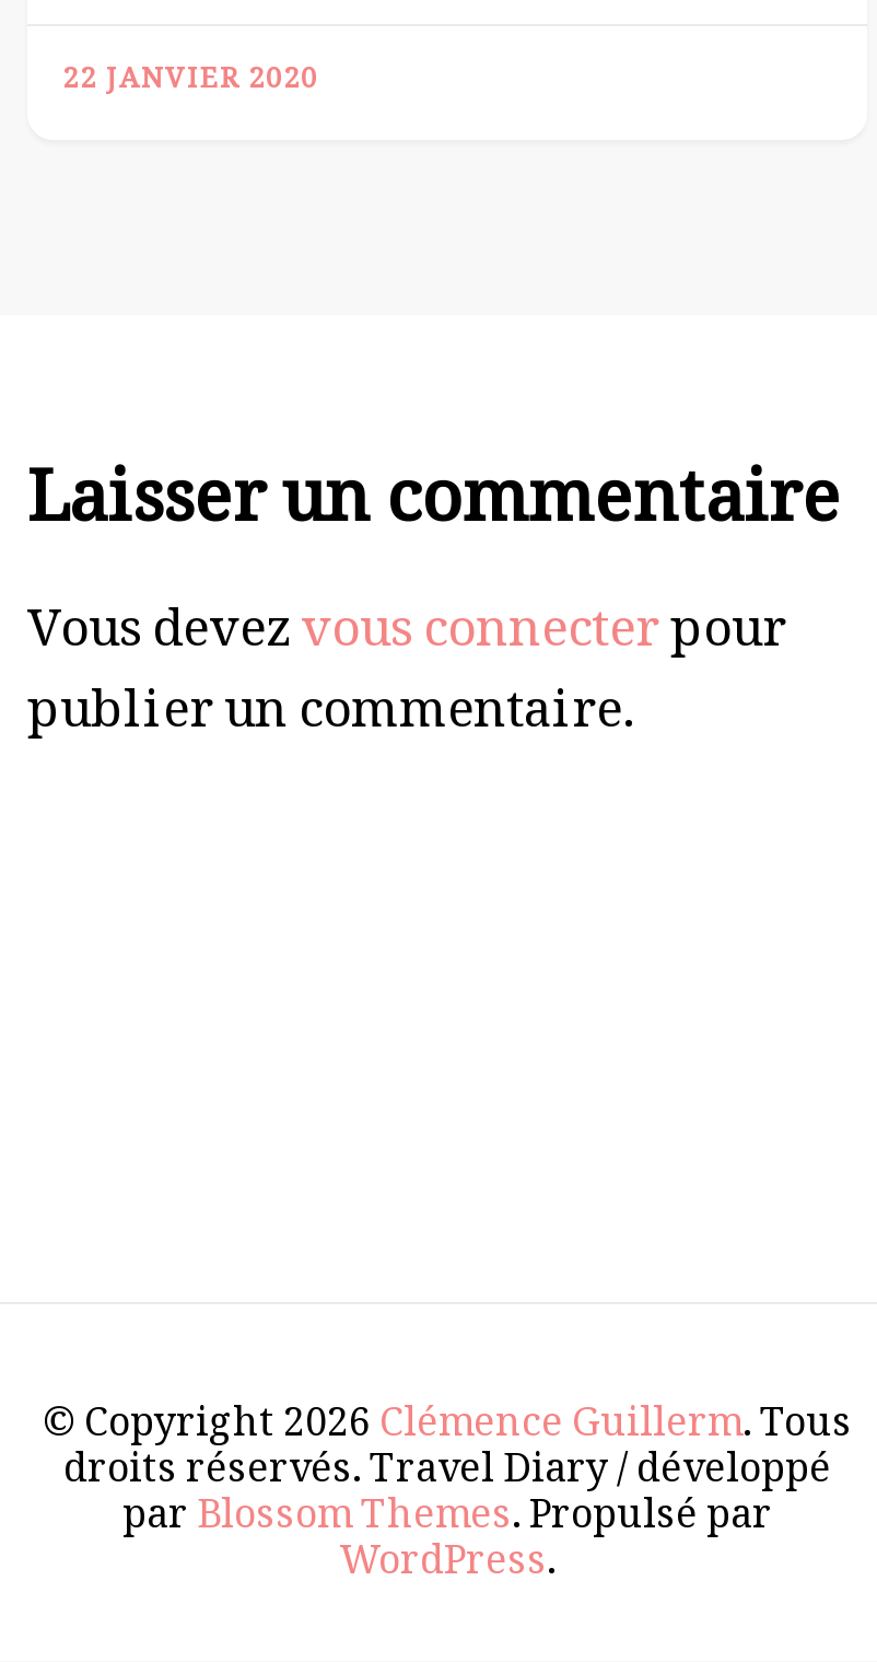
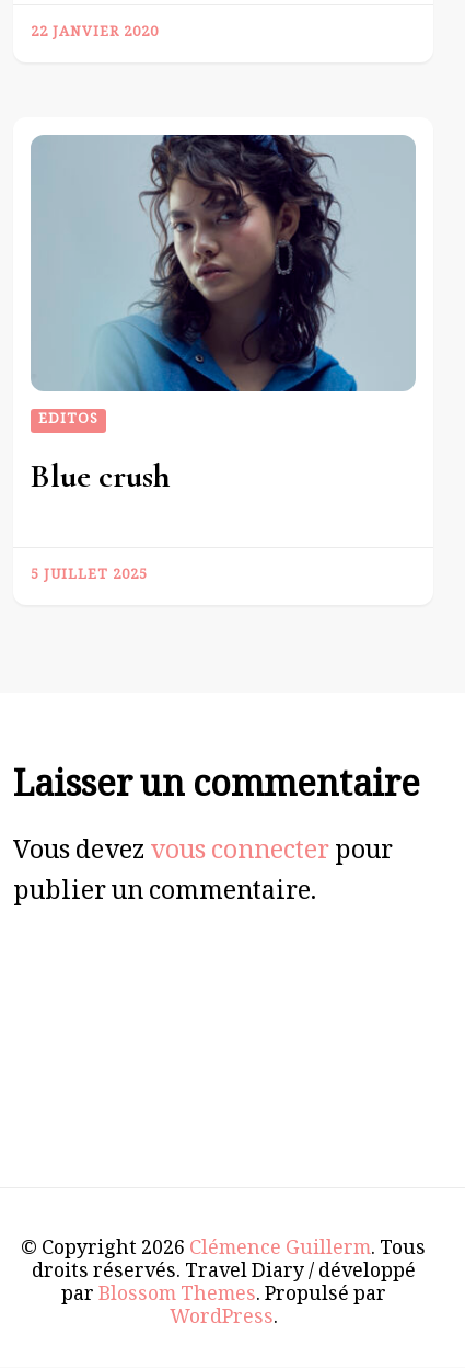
none -> [31,134,416,589] [image] | EDITOS | Blue crush | 5 JUILLET 2025

